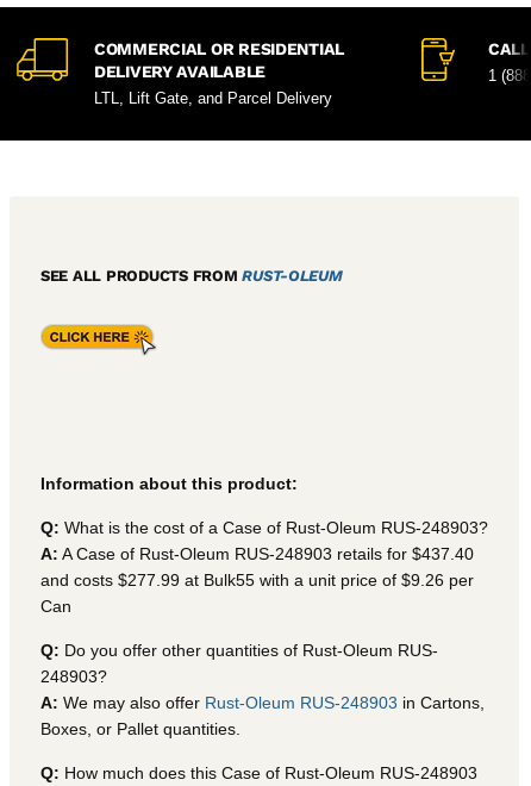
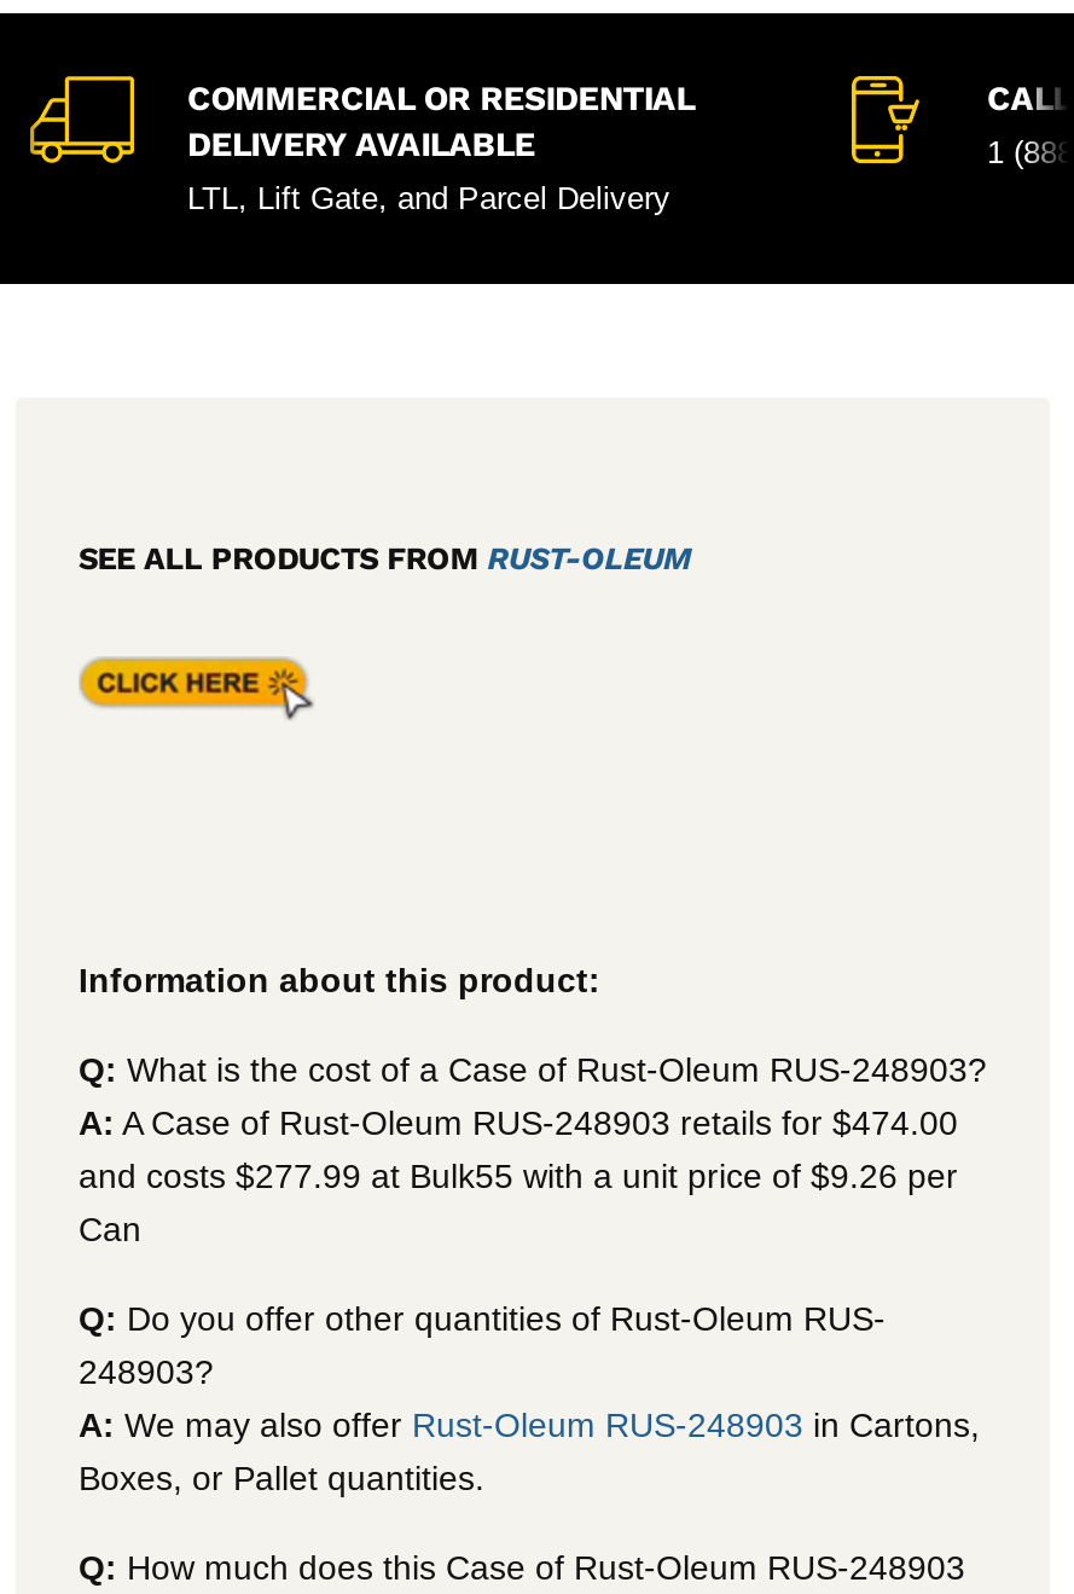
[40,544,474,563] A: A Case of Rust-Oleum RUS-248903 retails for $437.40 -> [79,1103,958,1141] A: A Case of Rust-Oleum RUS-248903 retails for $474.00

